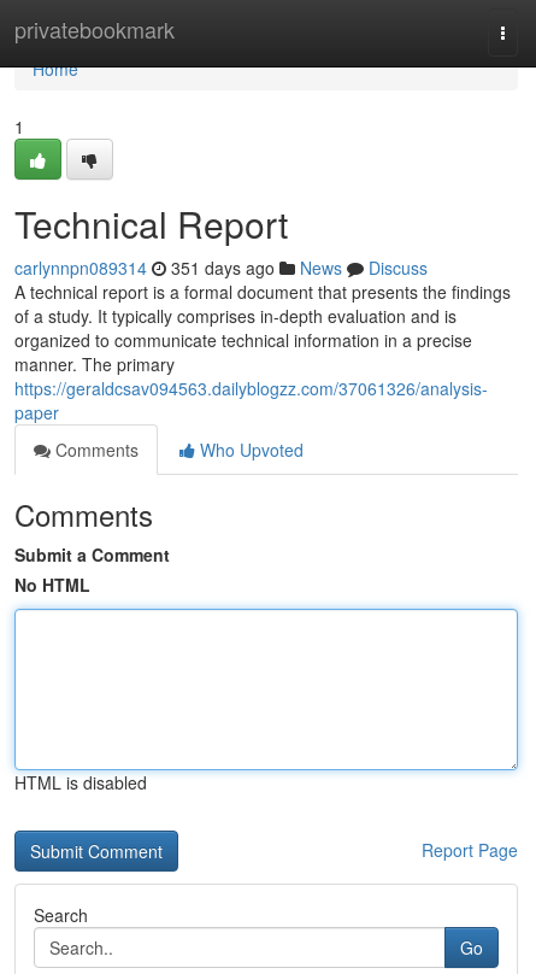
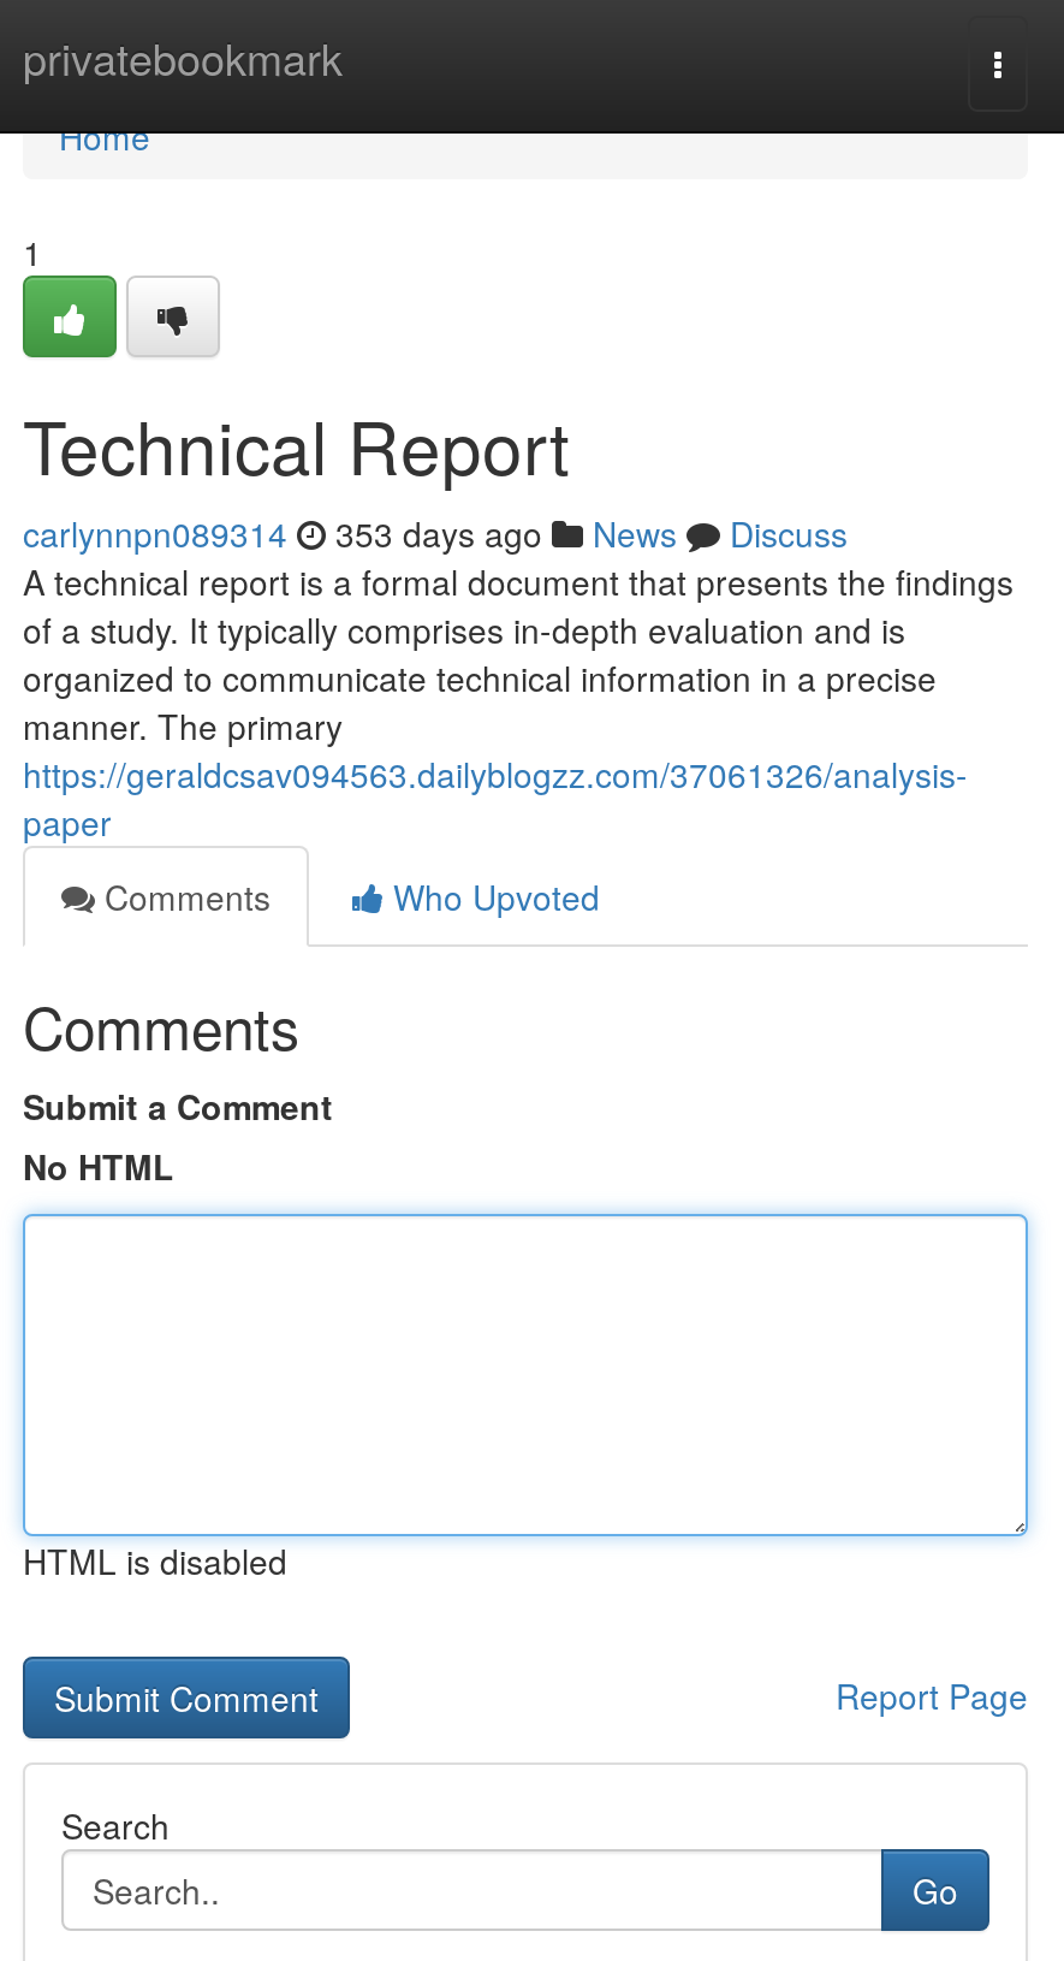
[14,256,428,280] carlynnpn089314 351 days ago News Discuss -> [23,509,848,557] carlynnpn089314 353 days ago News Discuss

